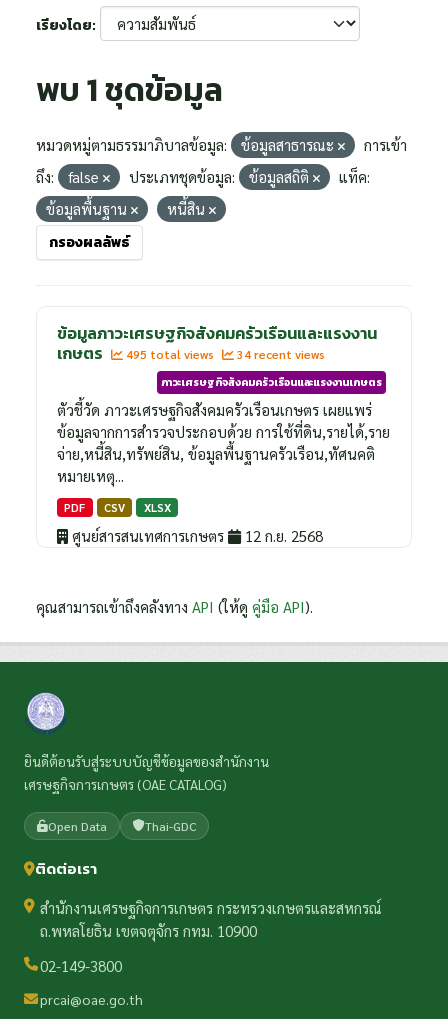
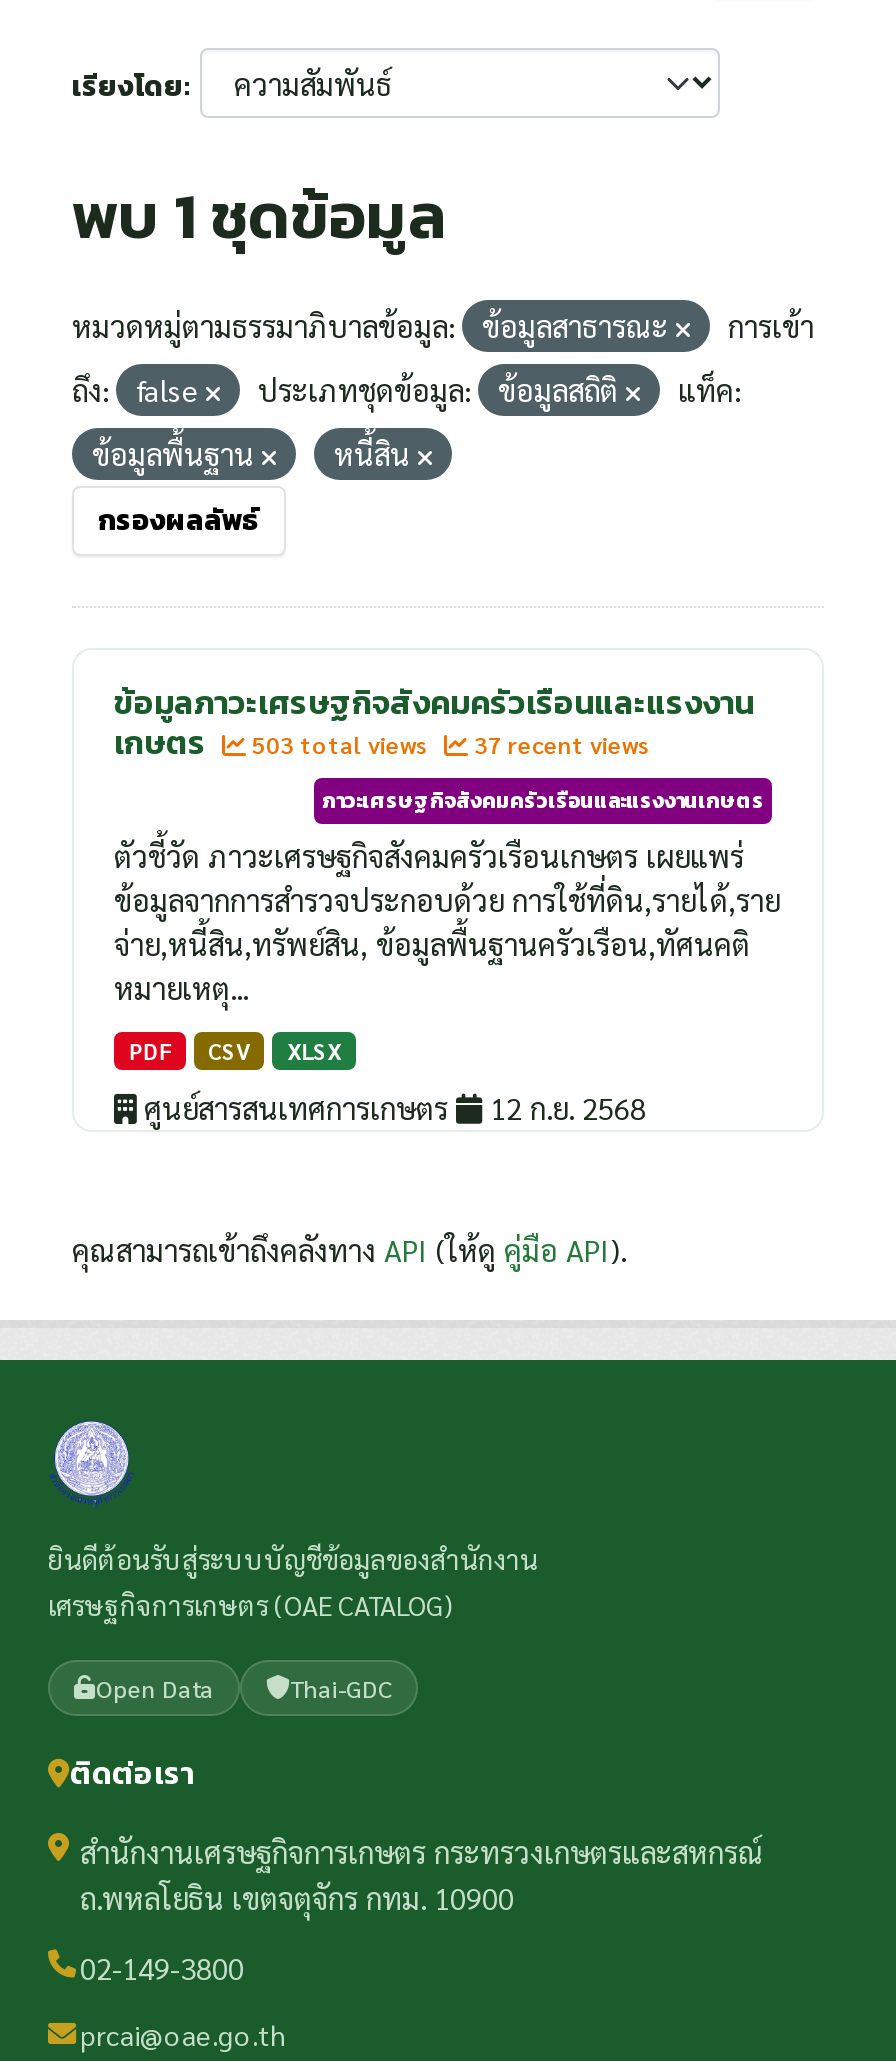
[123,346,217,362] 495 total views -> [246,728,434,760] 503 total views
[234,346,325,362] 34 recent views -> [468,728,650,760] 37 recent views

